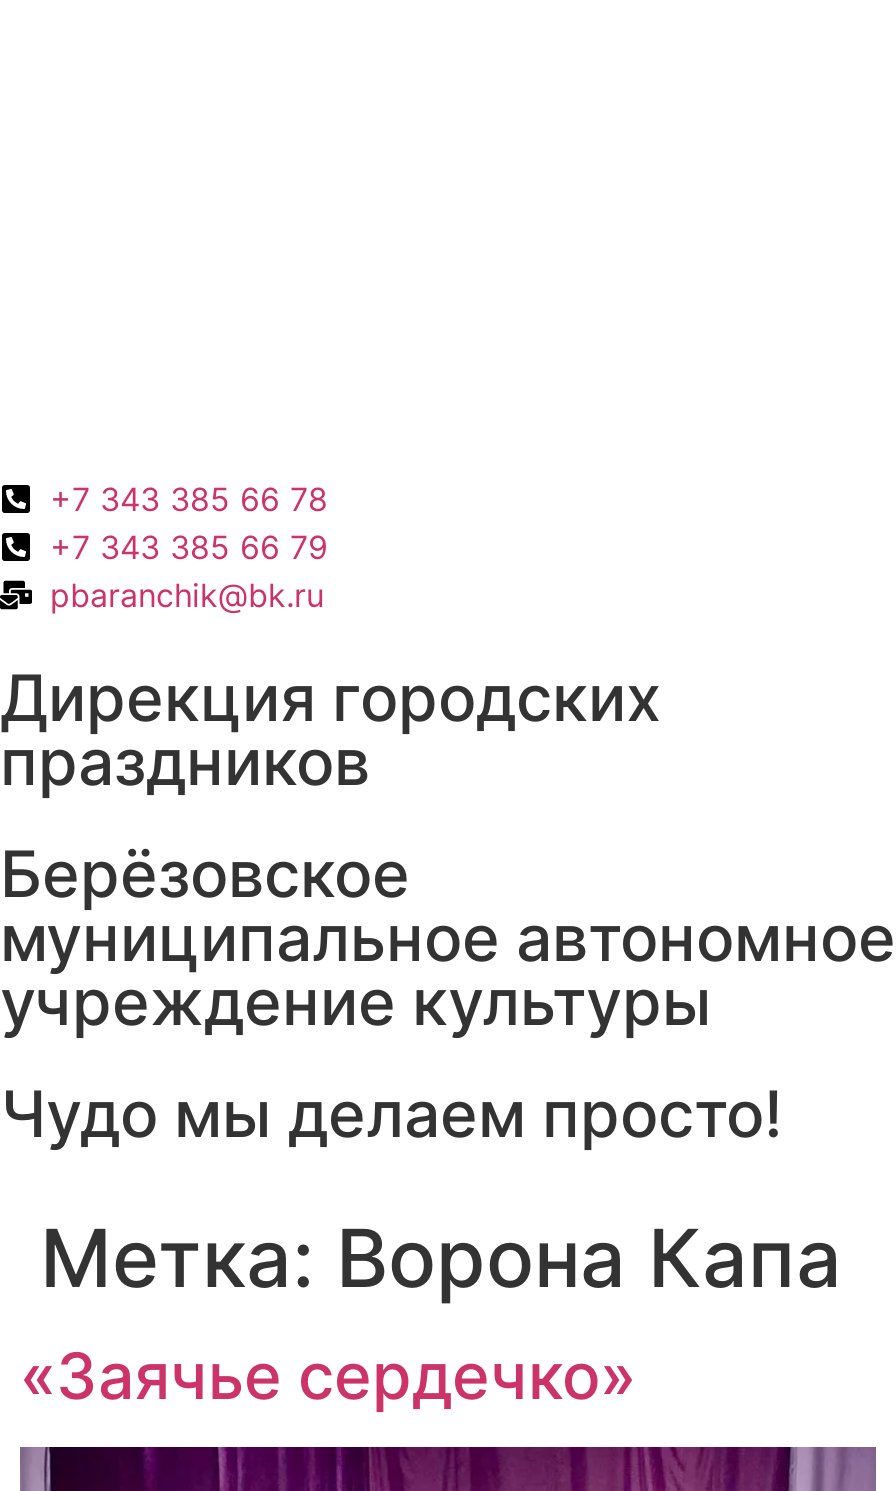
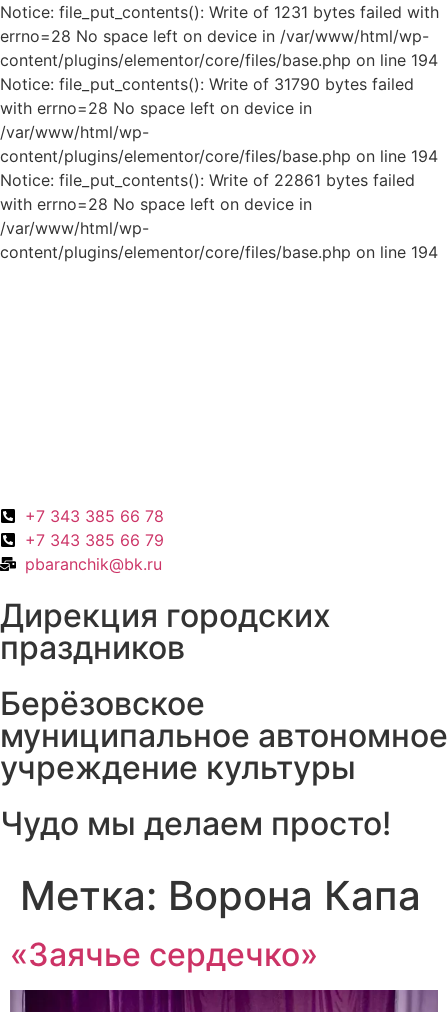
none -> [0,2,439,262] Notice: file_put_contents(): Write of 1231 bytes failed with | errno=28 No space left on device in /var/www/html/wp- | content/plugins/elementor/core/files/base.php on line 194 | Notice: file_put_contents(): Write of 31790 bytes failed | with errno=28 No space left on device in | /var/www/html/wp- | content/plugins/elementor/core/files/base.php on line 194 | Notice: file_put_contents(): Write of 22861 bytes failed | with errno=28 No space left on device in | /var/www/html/wp- | content/plugins/elementor/core/files/base.php on line 194

